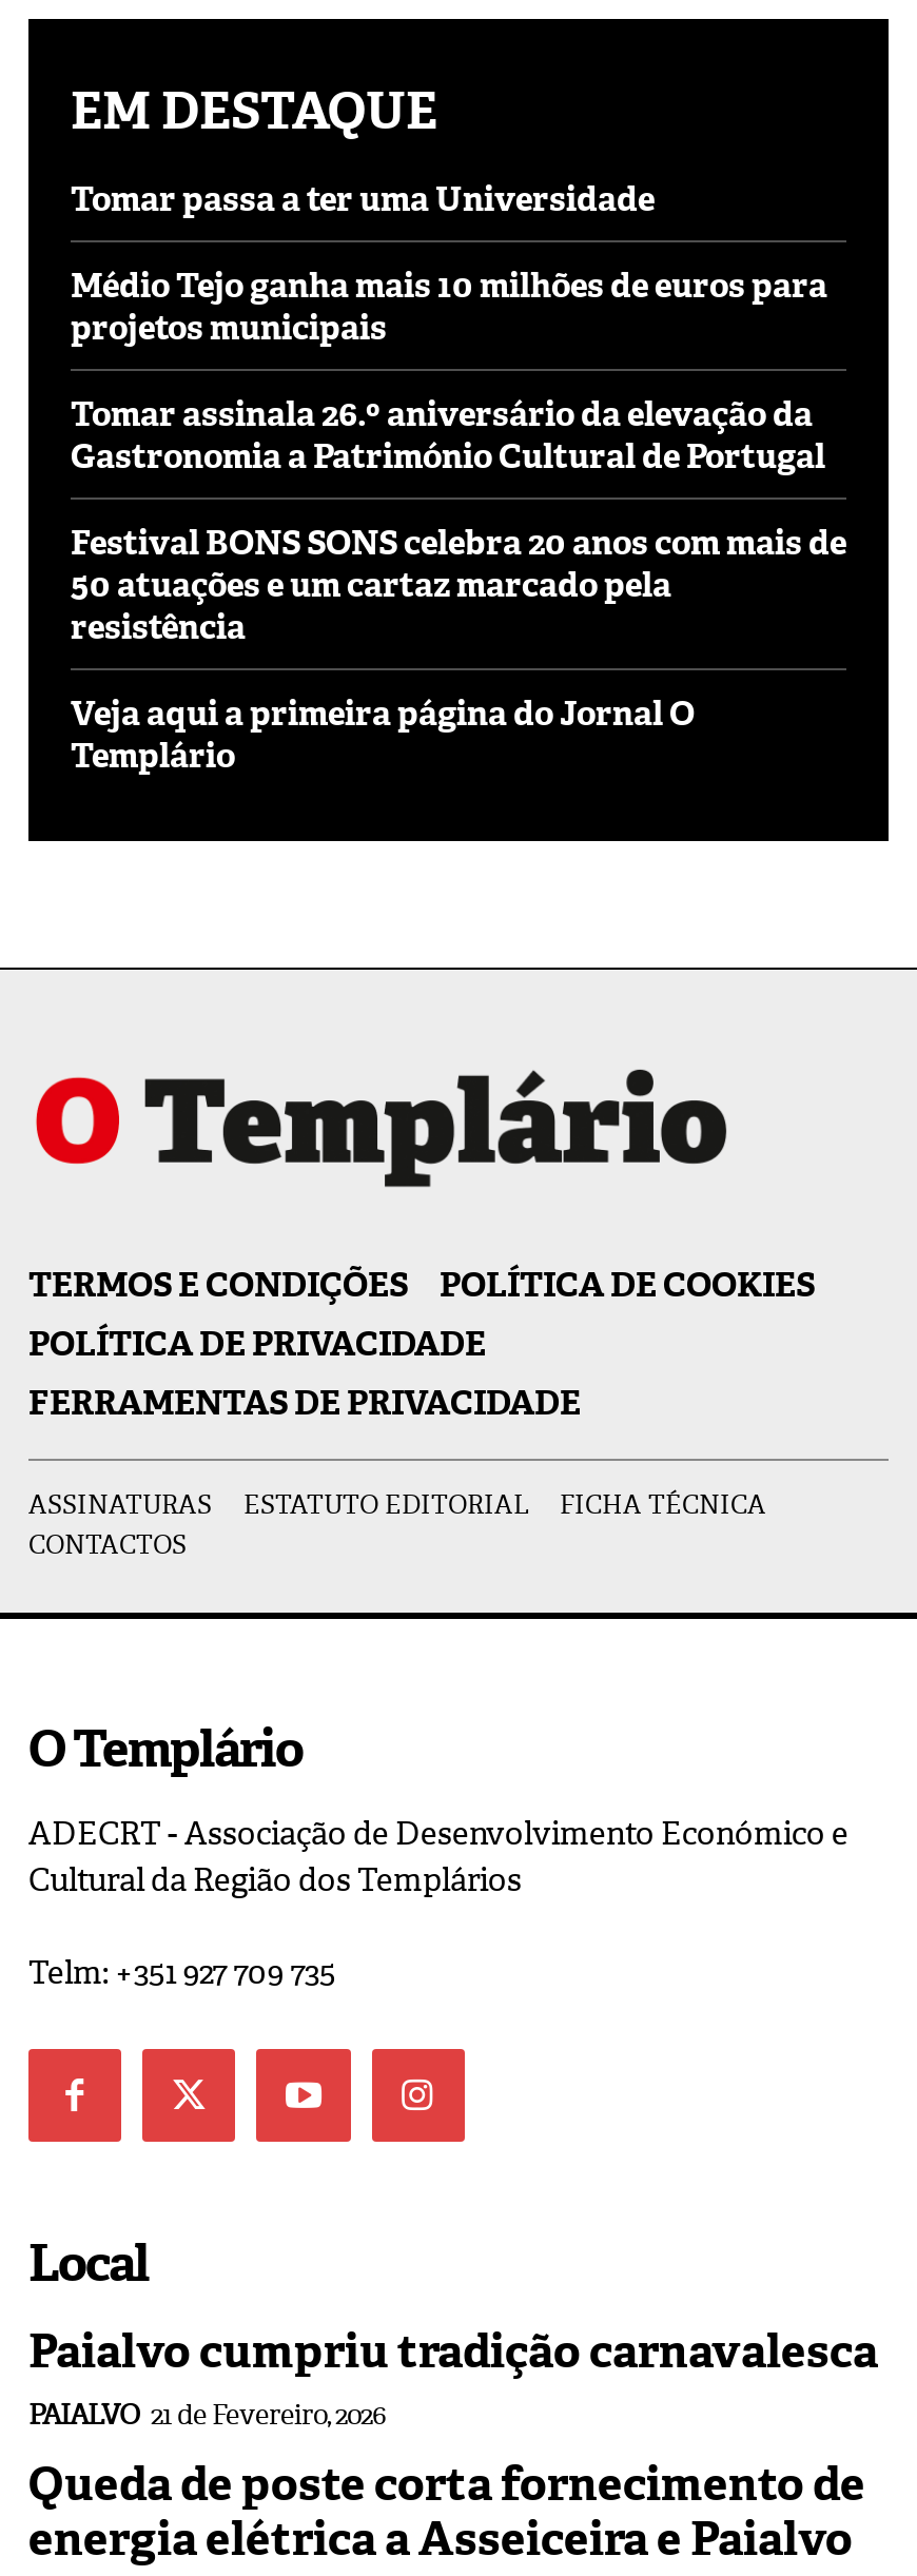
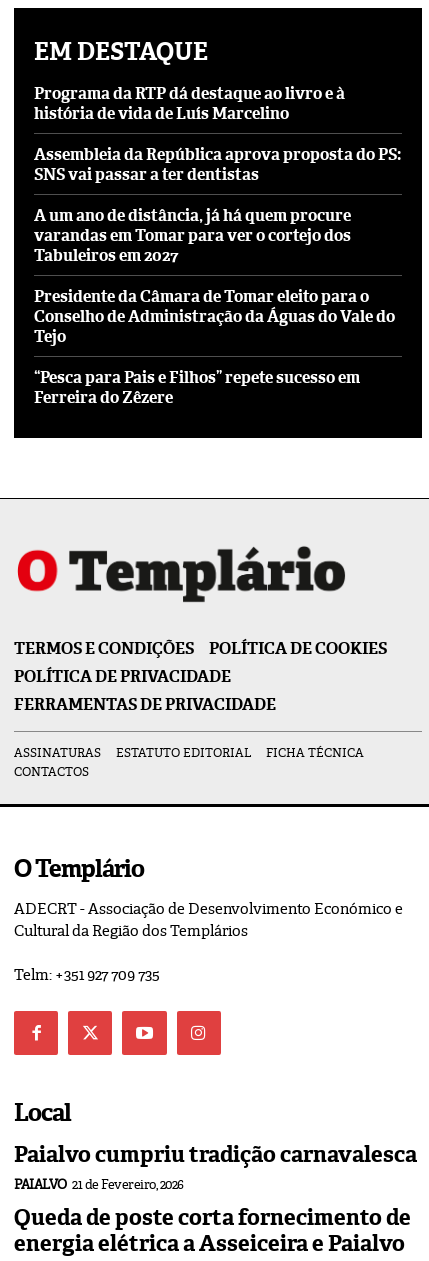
[71,176,655,220] Tomar passa a ter uma Universidade -> [34,83,345,124] Programa da RTP dá destaque ao livro e à | história de vida de Luís Marcelino
[71,263,827,349] Médio Tejo ganha mais 10 milhões de euros para | projetos municipais -> [34,144,401,185] Assembleia da República aprova proposta do PS: | SNS vai passar a ter dentistas
[71,391,825,478] Tomar assinala 26.º aniversário da elevação da | Gastronomia a Património Cultural de Portugal -> [34,205,351,266] A um ano de distância, já há quem procure | varandas em Tomar para ver o cortejo dos | Tabuleiros em 2027
[71,520,846,648] Festival BONS SONS celebra 20 anos com mais de | 50 atuações e um cartaz marcado pela | resistência -> [34,286,395,347] Presidente da Câmara de Tomar eleito para o | Conselho de Administração da Águas do Vale do | Tejo
[71,691,695,777] Veja aqui a primeira página do Jornal O | Templário -> [34,367,360,408] “Pesca para Pais e Filhos” repete sucesso em | Ferreira do Zêzere

